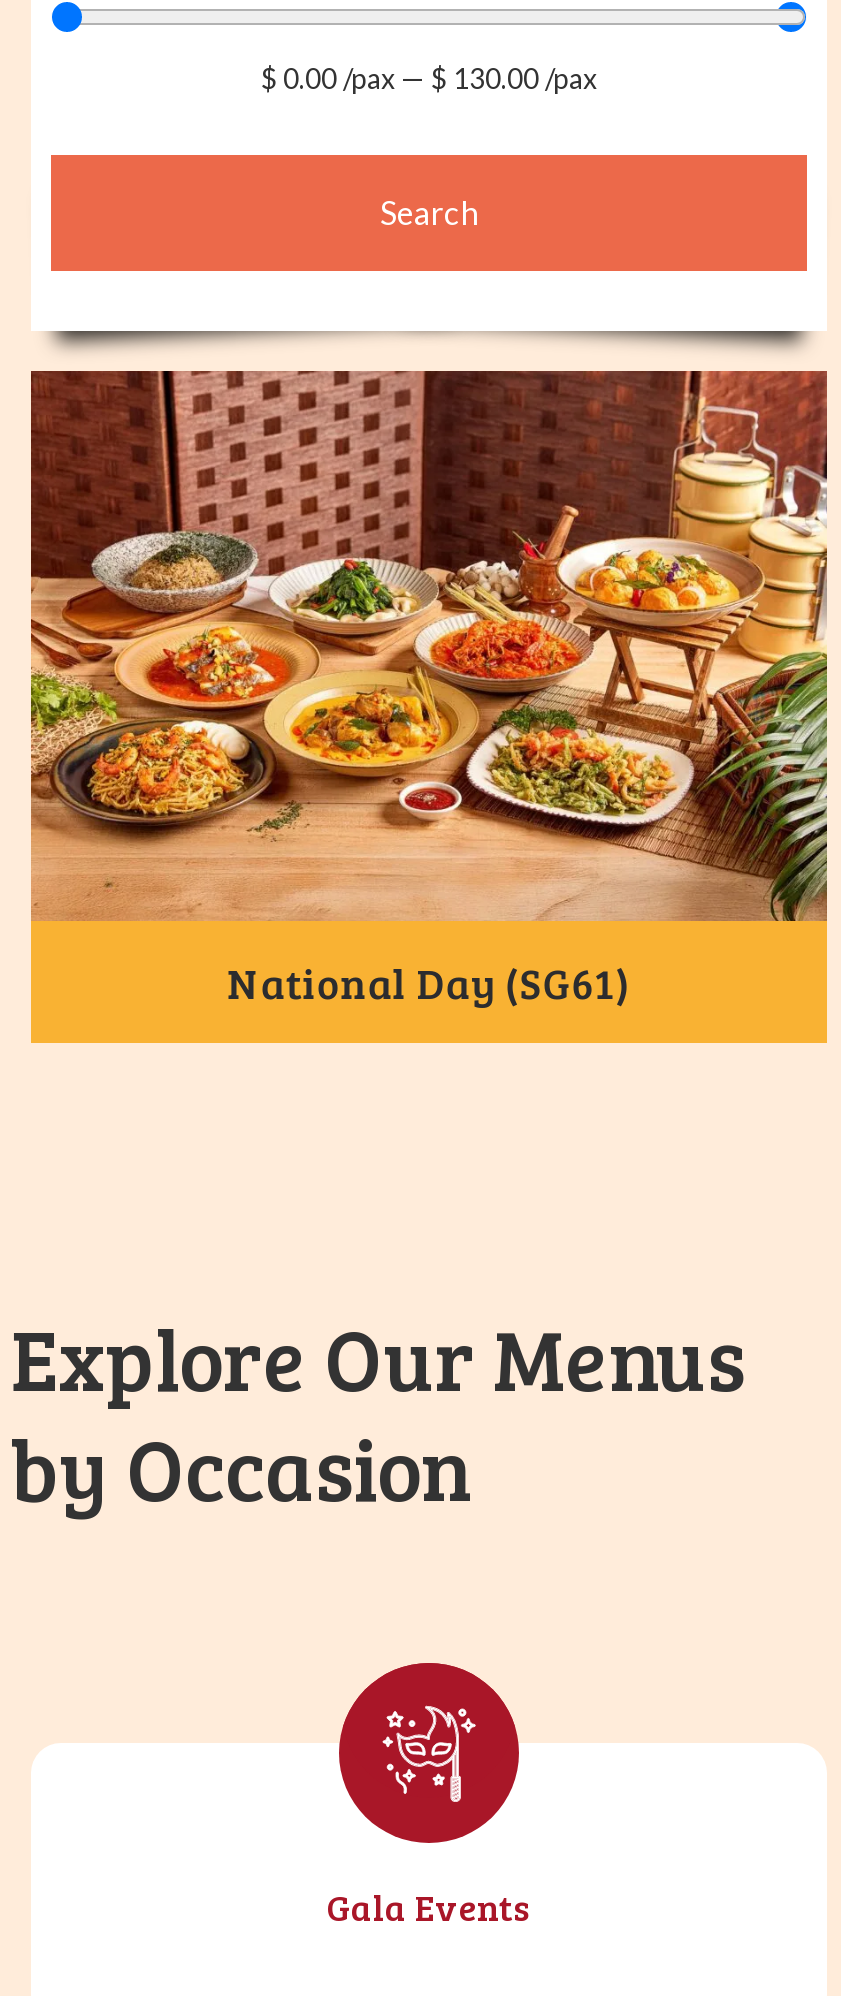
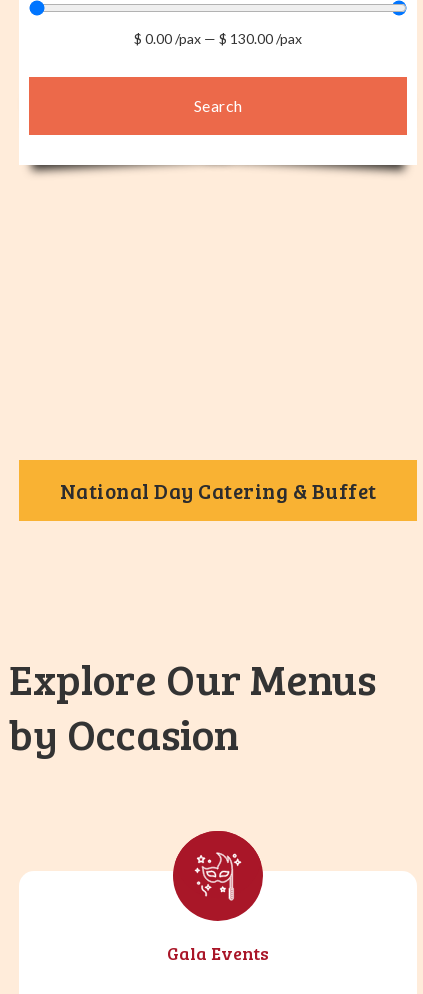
[29,368,829,924] [image] -> none
[227,953,631,1011] National Day (SG61) -> [59,476,376,505] National Day Catering & Buffet

